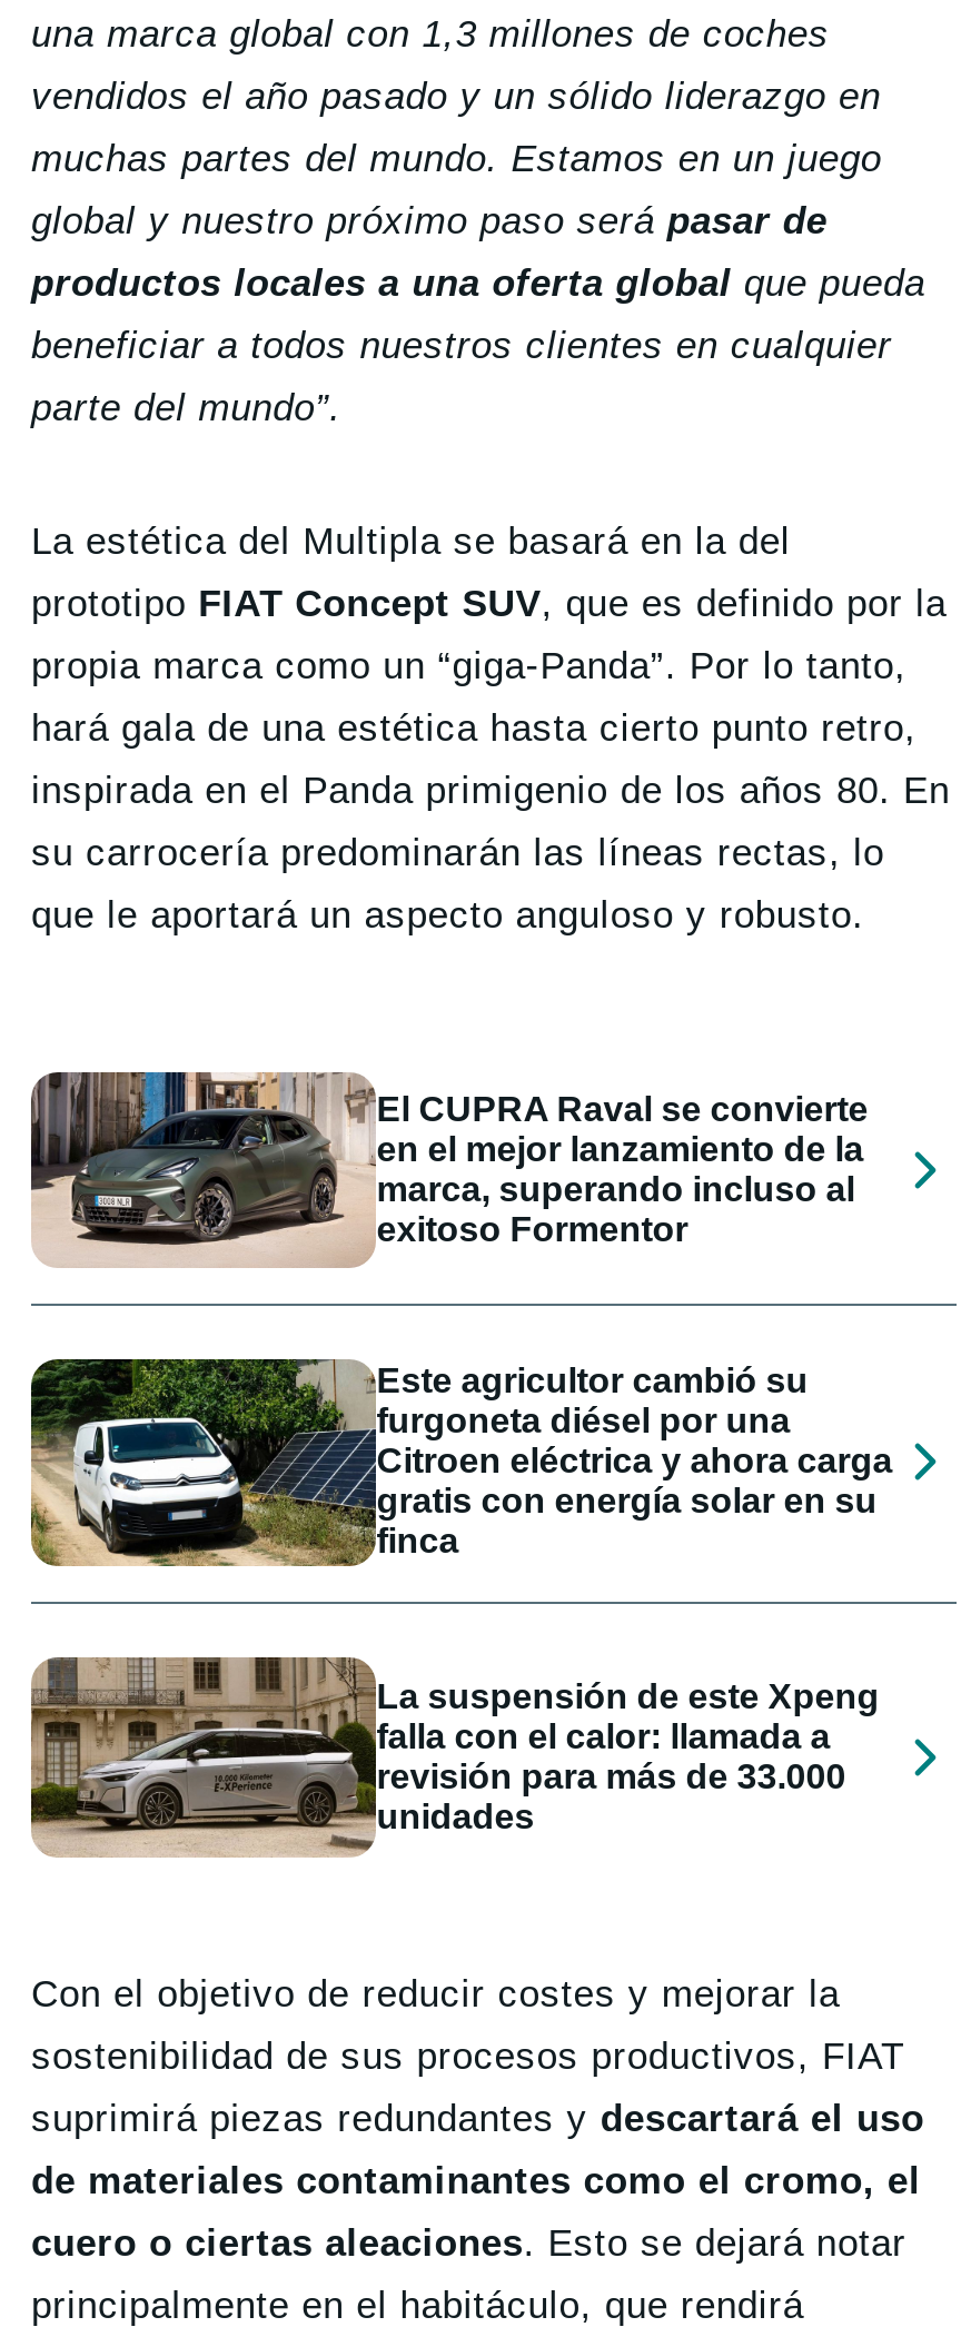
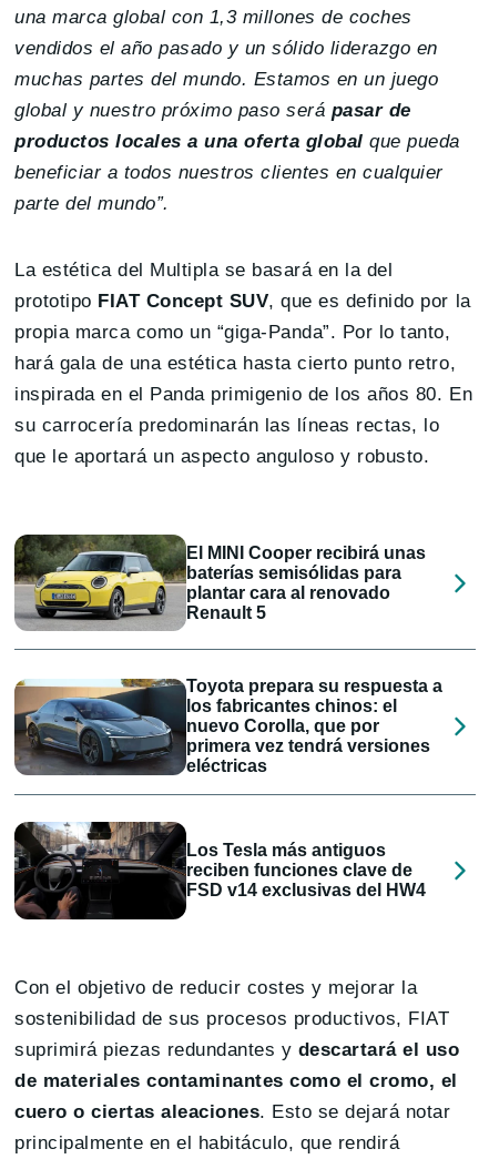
[31,1070,868,1268] [image] | El CUPRA Raval se convierte | en el mejor lanzamiento de la | marca, superando incluso al | exitoso Formentor -> [14,533,426,631] [image] | El MINI Cooper recibirá unas | baterías semisólidas para | plantar cara al renovado | Renault 5
[29,1357,892,1568] [image] | Este agricultor cambió su | furgoneta diésel por una | Citroen eléctrica y ahora carga | gratis con energía solar en su | finca -> [13,677,443,776] [image] | Toyota prepara su respuesta a | los fabricantes chinos: el | nuevo Corolla, que por | primera vez tendrá versiones | eléctricas
[29,1655,879,1858] [image] | La suspensión de este Xpeng | falla con el calor: llamada a | revisión para más de 33.000 | unidades -> [13,821,426,921] [image] | Los Tesla más antiguos | reciben funciones clave de | FSD v14 exclusivas del HW4

